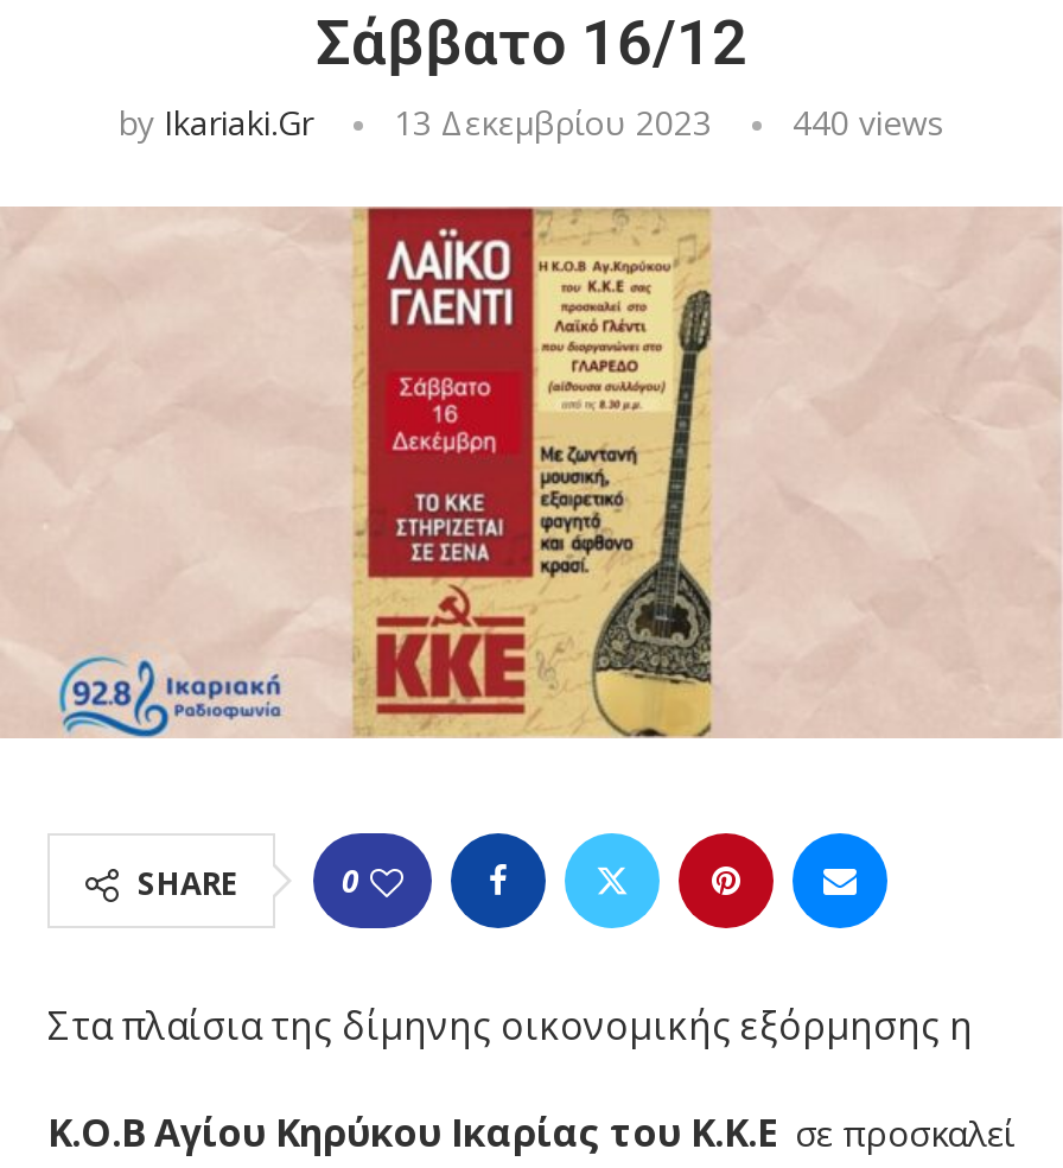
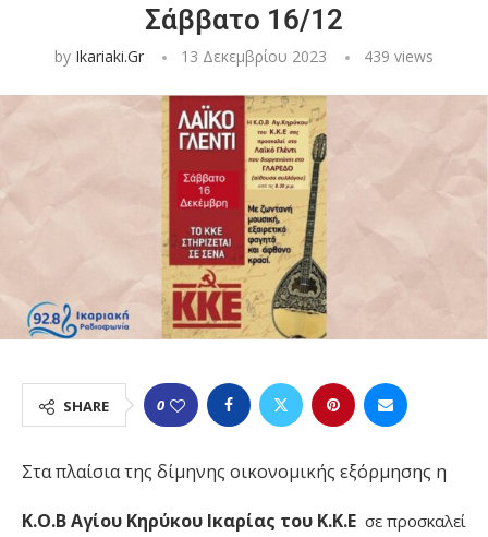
[119,100,944,145] by Ikariaki.gr 13 Δεκεμβρίου 2023 440 views -> [54,46,434,67] by Ikariaki.gr 13 Δεκεμβρίου 2023 439 views

